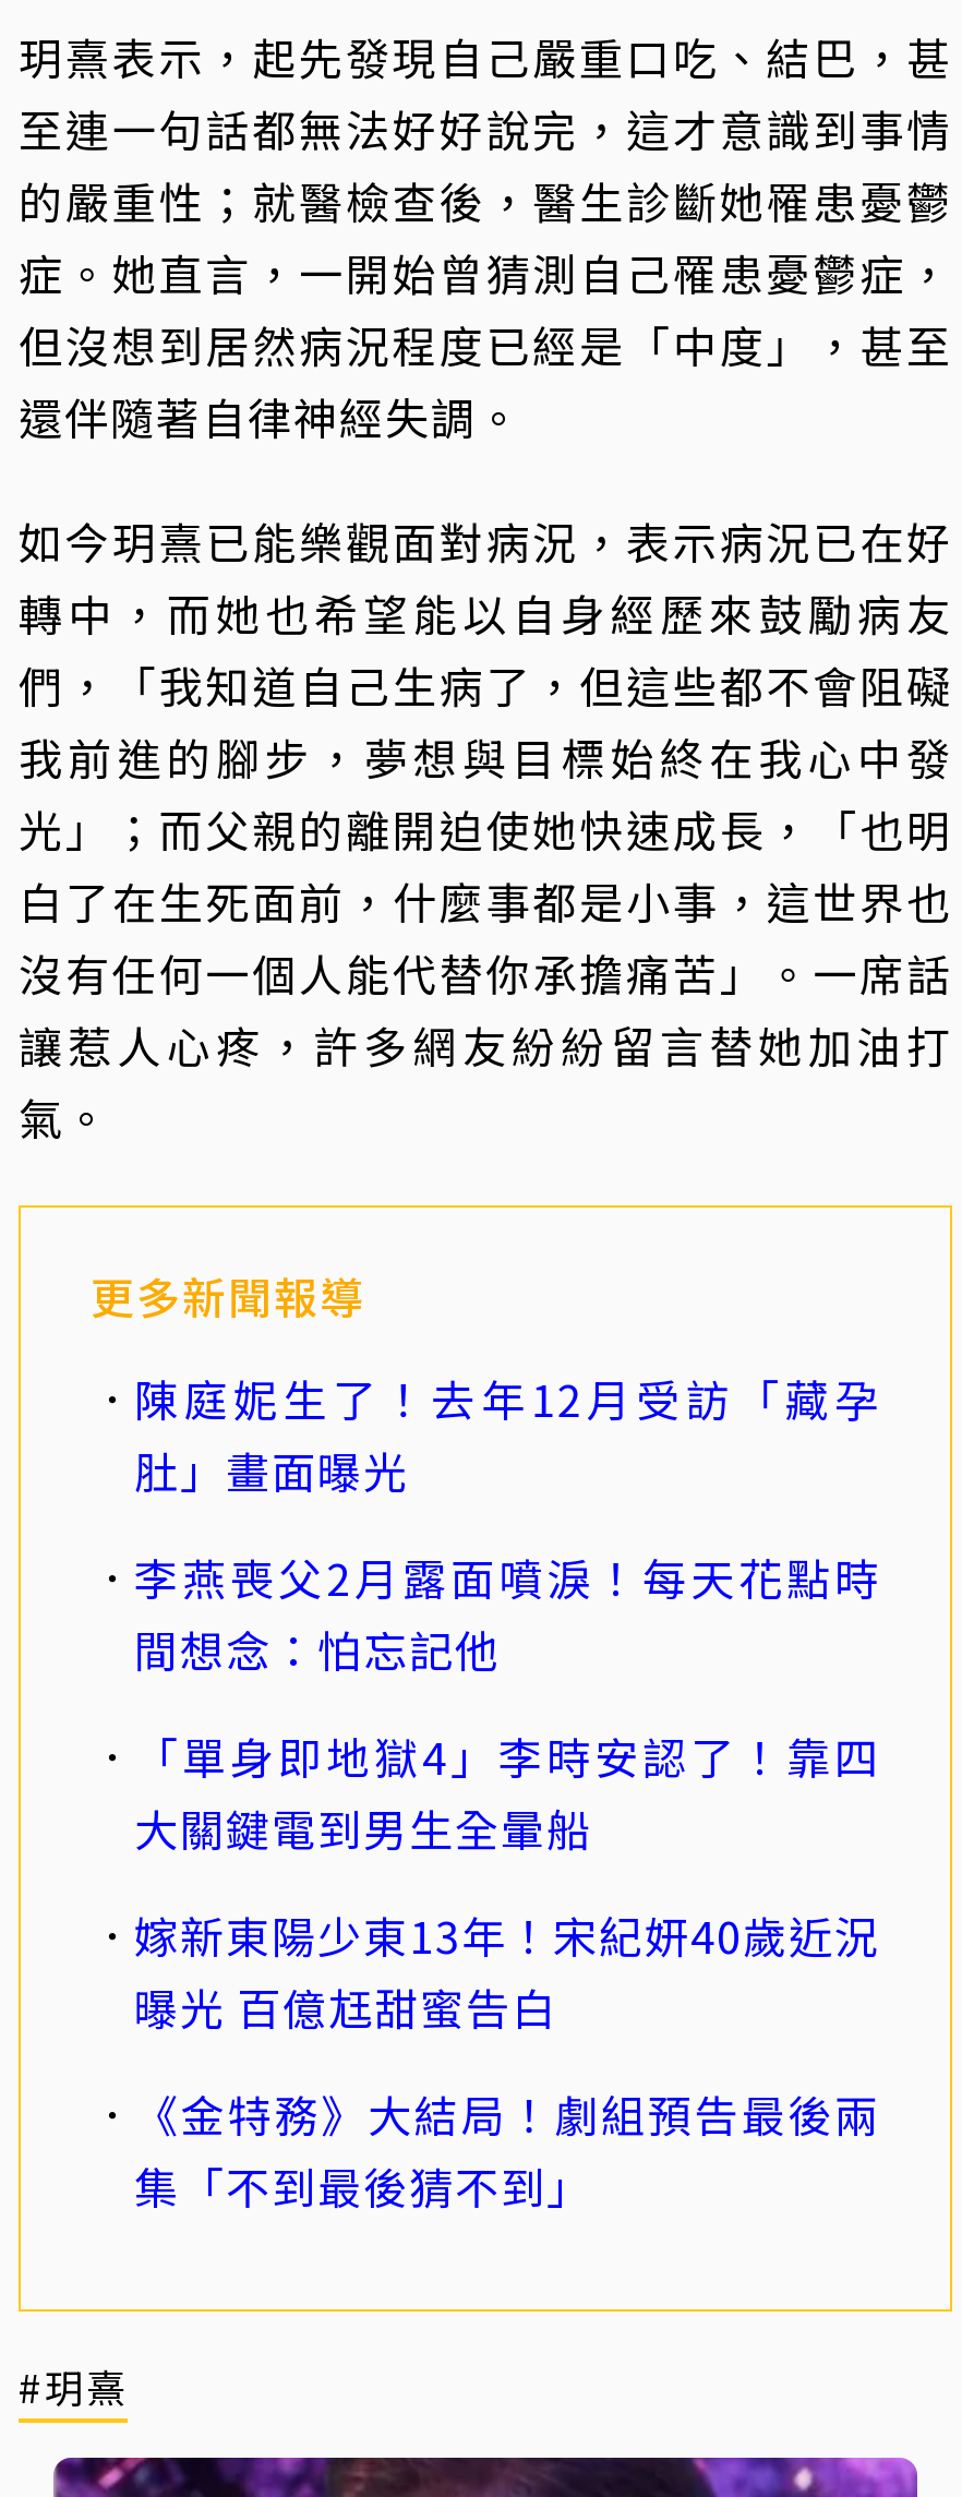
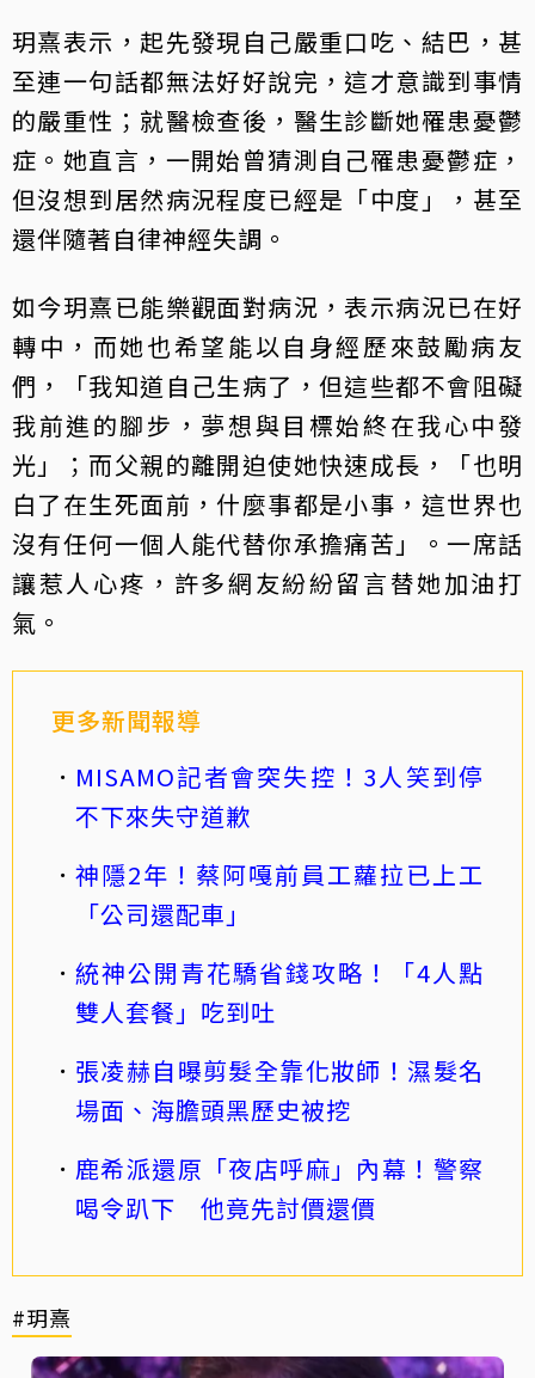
[134,1367,880,1502] 陳庭妮生了！去年12月受訪「藏孕 | 肚」畫面曝光 -> [75,759,484,833] MISAMO記者會突失控！3人笑到停 | 不下來失守道歉
[134,1546,880,1681] 李燕喪父2月露面噴淚！每天花點時 | 間想念：怕忘記他 -> [75,857,484,931] 神隱2年！蔡阿嘎前員工蘿拉已上工 | 「公司還配車」
[134,1725,880,1860] 「單身即地獄4」李時安認了！靠四 | 大關鍵電到男生全暈船 -> [75,955,484,1029] 統神公開青花驕省錢攻略！「4人點 | 雙人套餐」吃到吐
[134,1904,880,2039] 嫁新東陽少東13年！宋紀妍40歲近況 | 曝光 百億尪甜蜜告白 -> [75,1053,484,1127] 張凌赫自曝剪髮全靠化妝師！濕髮名 | 場面、海膽頭黑歷史被挖
[134,2082,880,2218] 《金特務》大結局！劇組預告最後兩 | 集「不到最後猜不到」 -> [75,1151,484,1225] 鹿希派還原「夜店呼麻」內幕！警察 | 喝令趴下 他竟先討價還價

